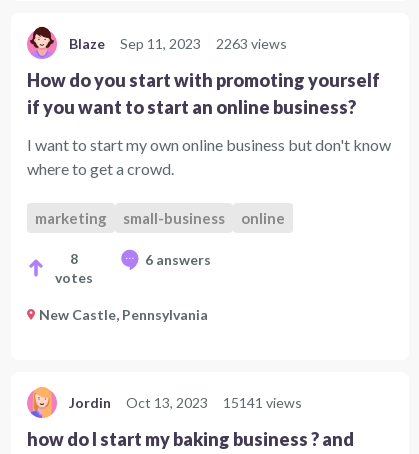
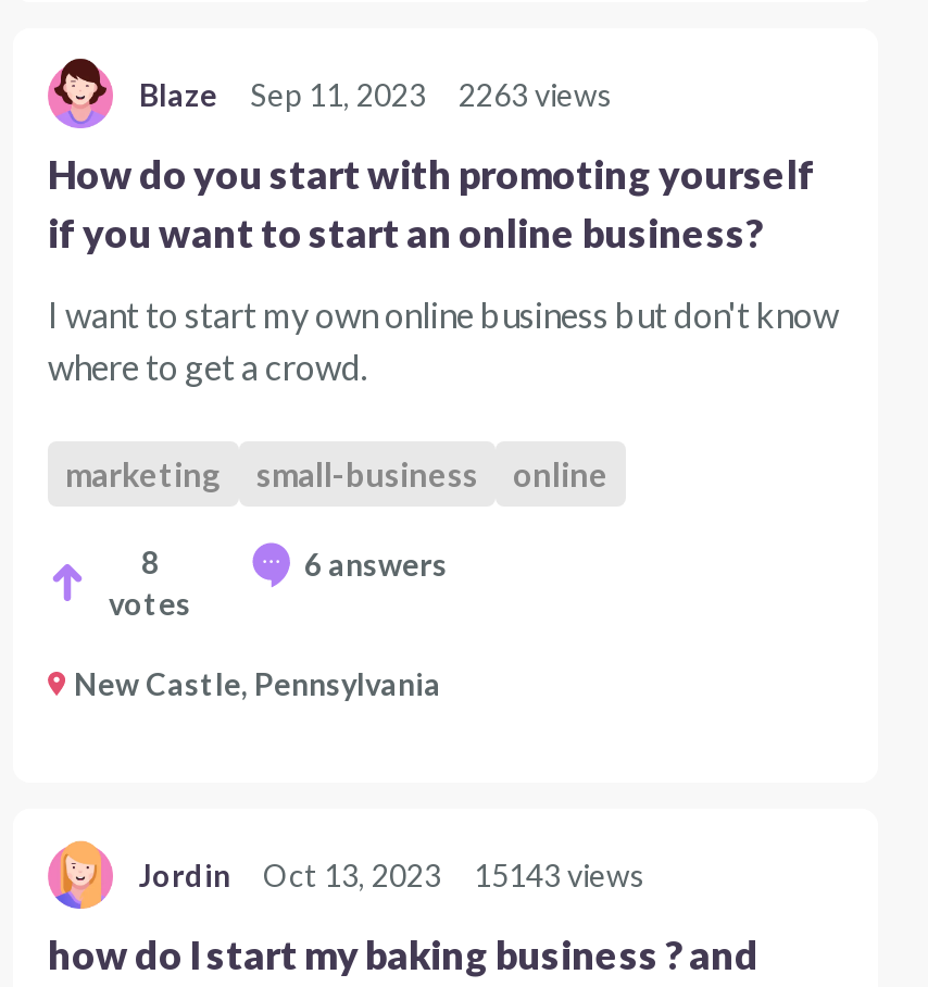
[69,394,302,411] Jordin Oct 13, 2023 15141 views -> [139,857,645,894] Jordin Oct 13, 2023 15143 views

